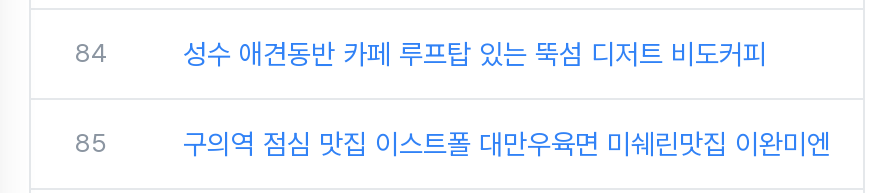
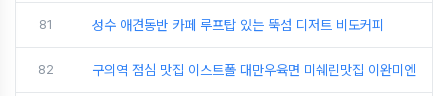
[75,38,107,68] 84 -> [39,17,53,32] 81
[75,128,107,158] 85 -> [38,62,54,77] 82

